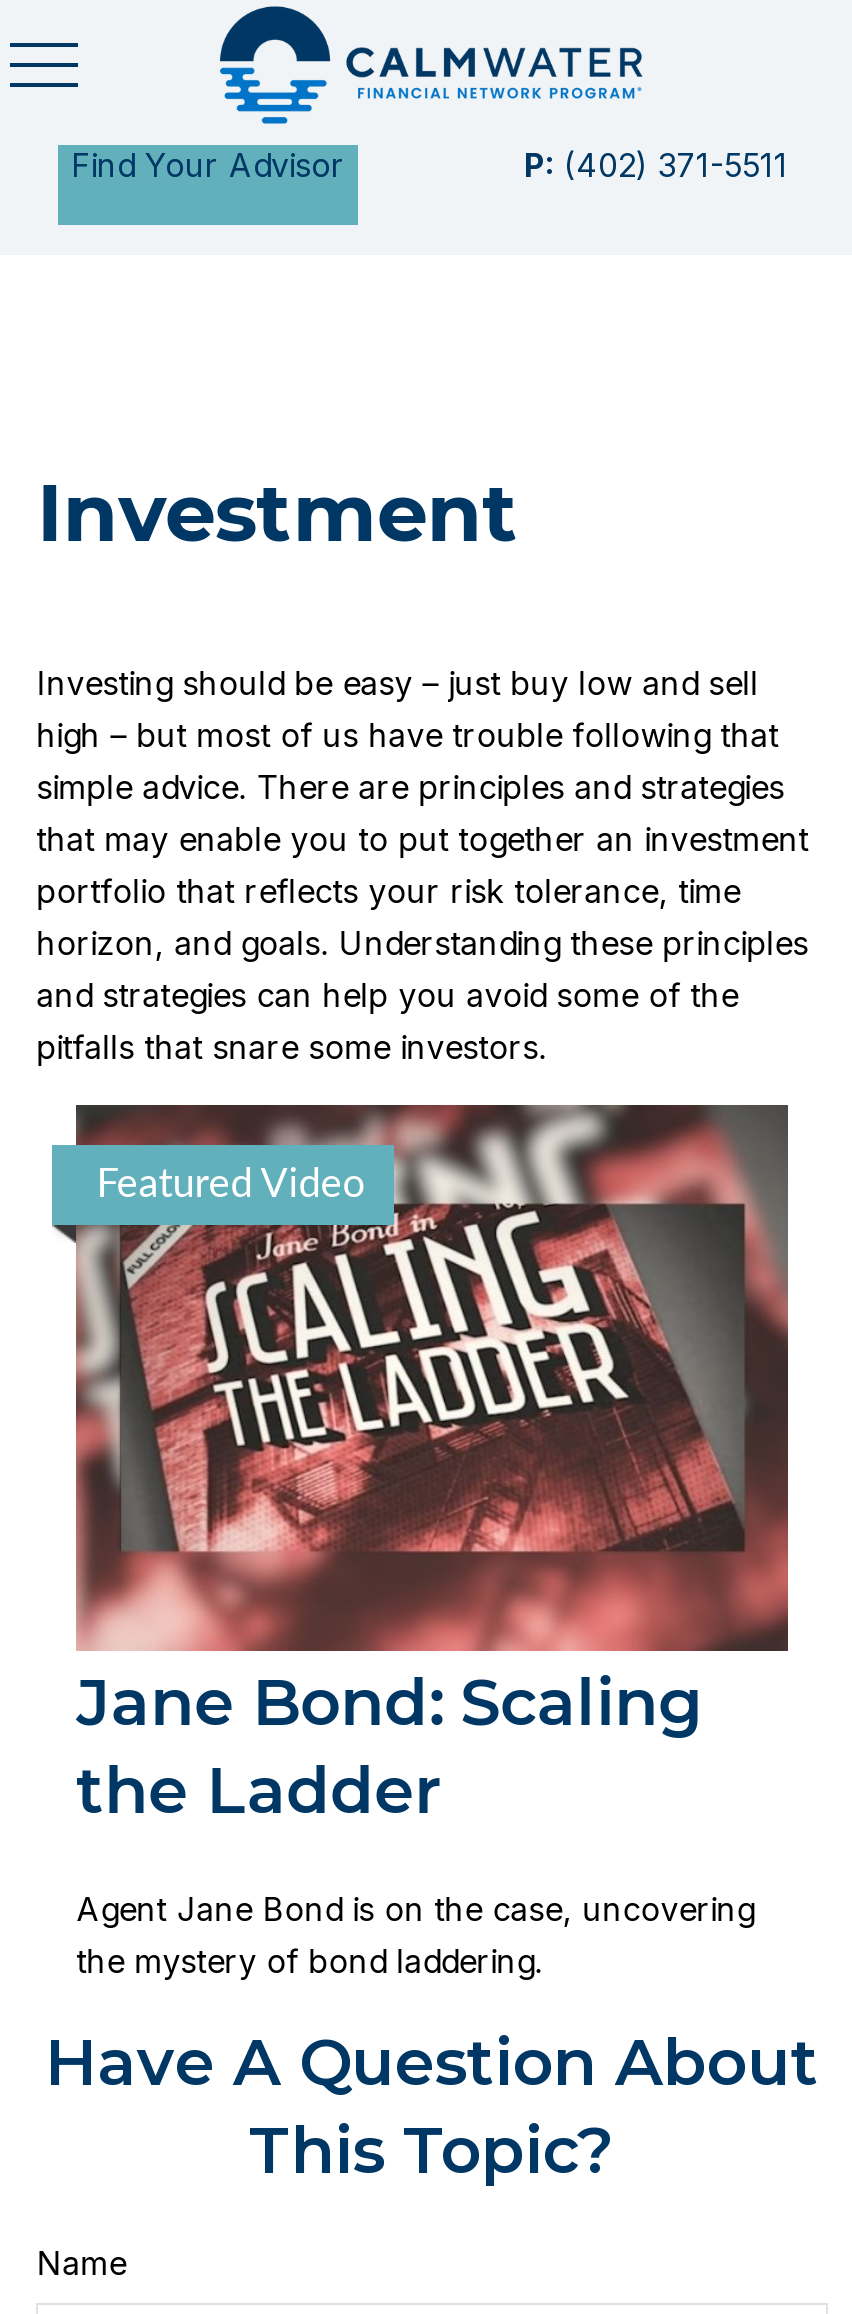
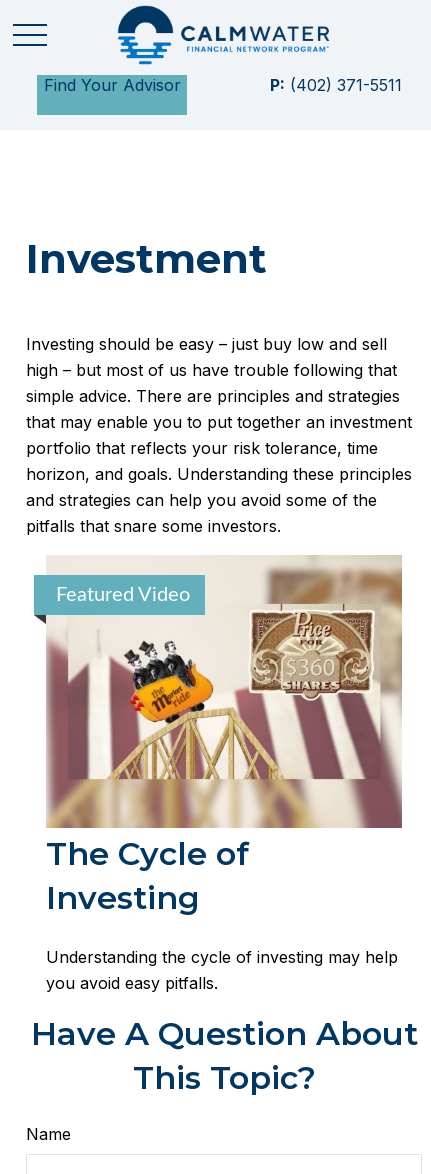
[74,1103,790,1828] [image] | Jane Bond: Scaling | the Ladder -> [46,555,403,917] [image] | The Cycle of | Investing
[76,1888,754,1980] Agent Jane Bond is on the case, uncovering | the mystery of bond laddering. -> [46,947,398,993] Understanding the cycle of investing may help | you avoid easy pitfalls.

